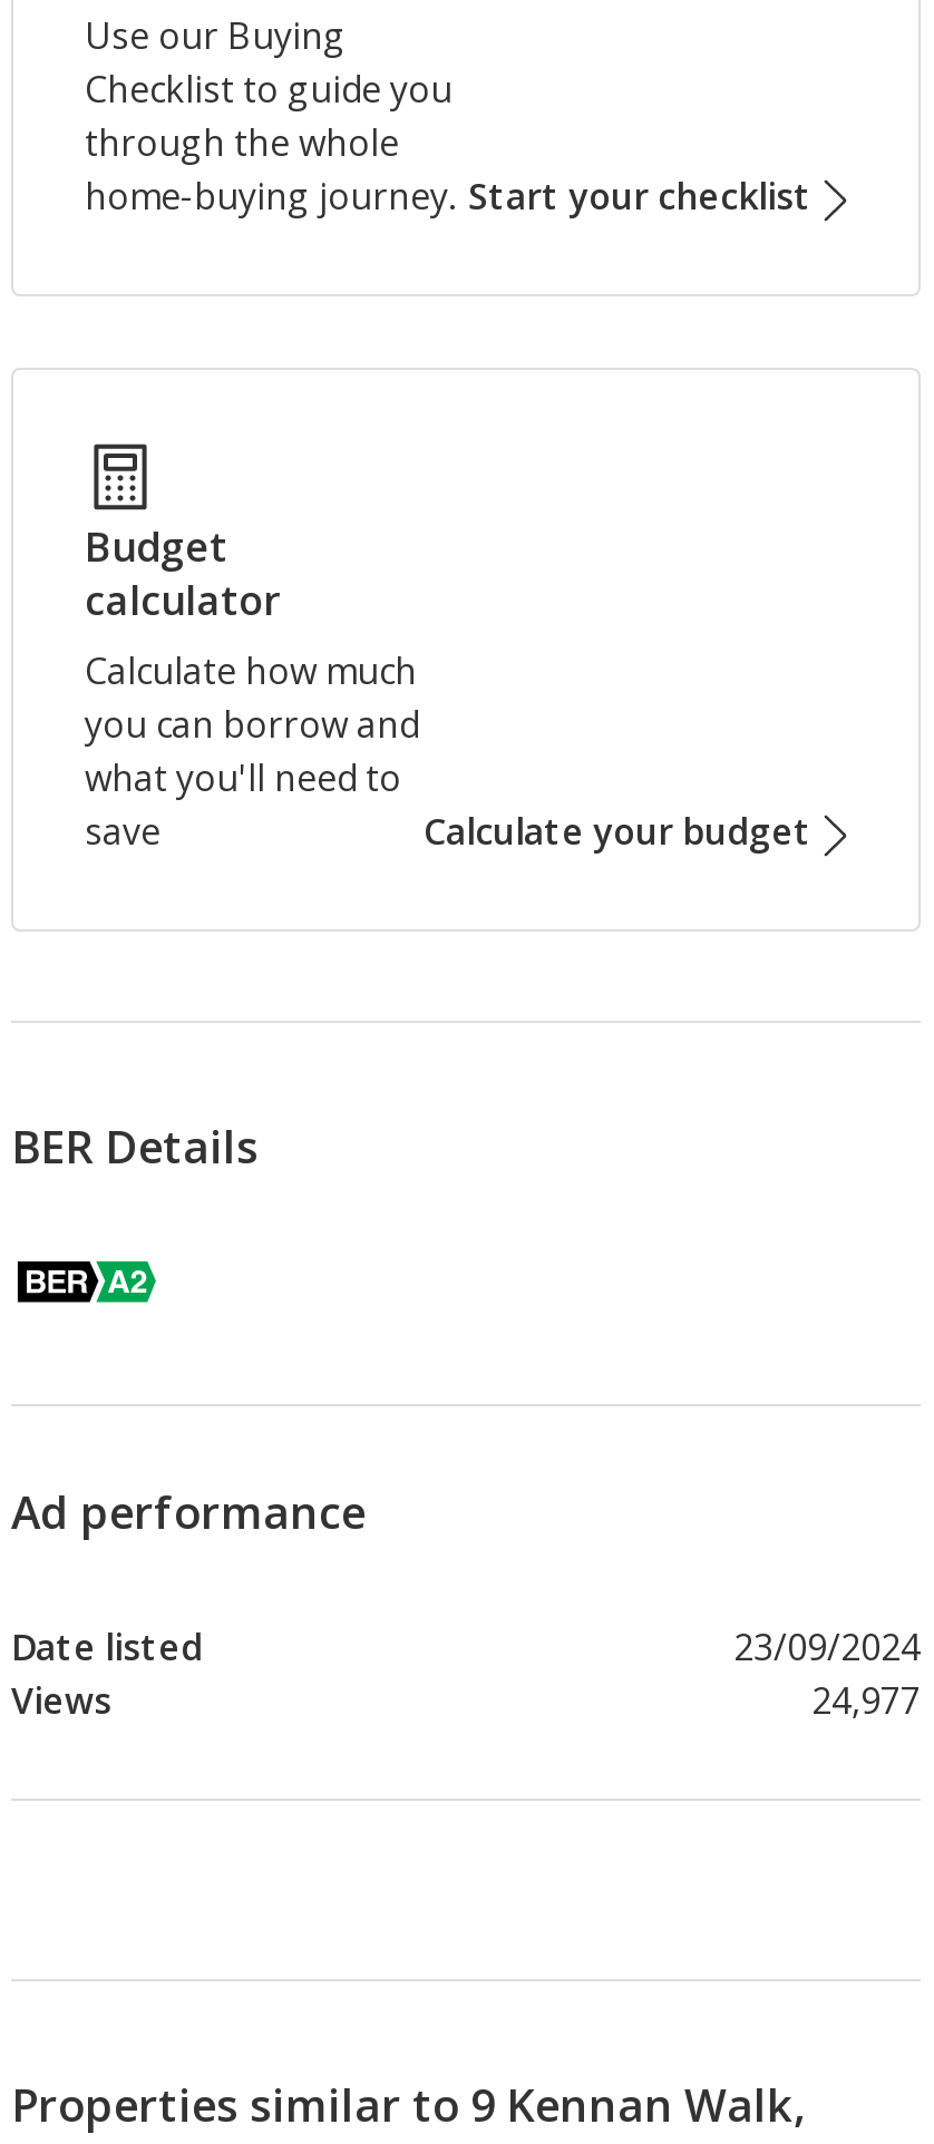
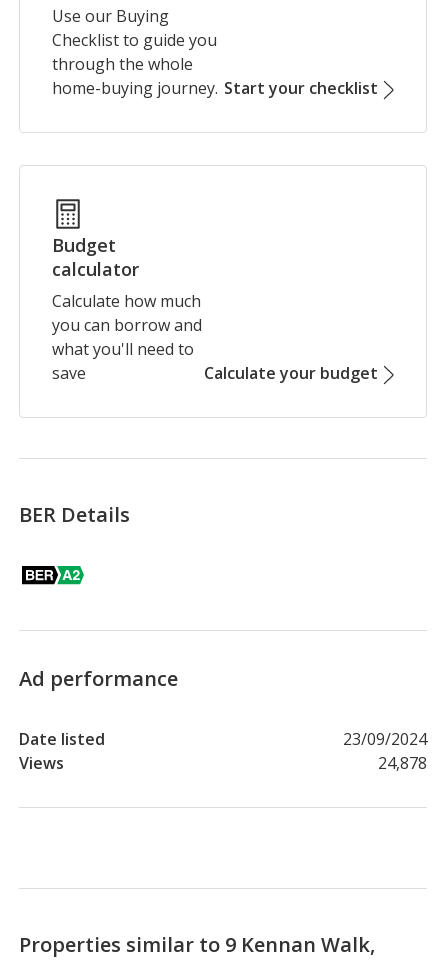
[811,1677,921,1726] 24,977 -> [378,752,427,774] 24,878

